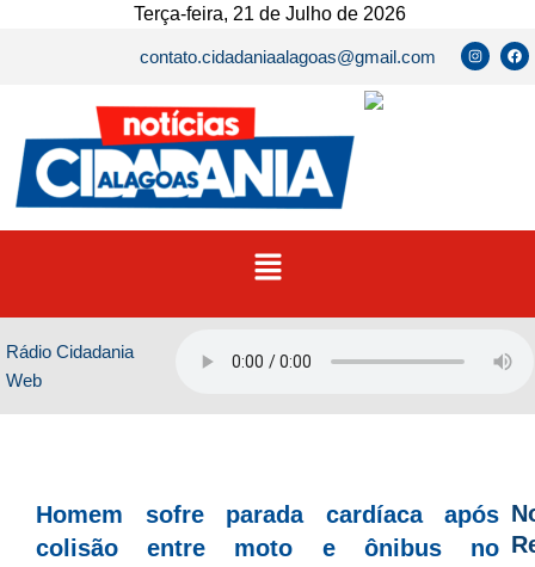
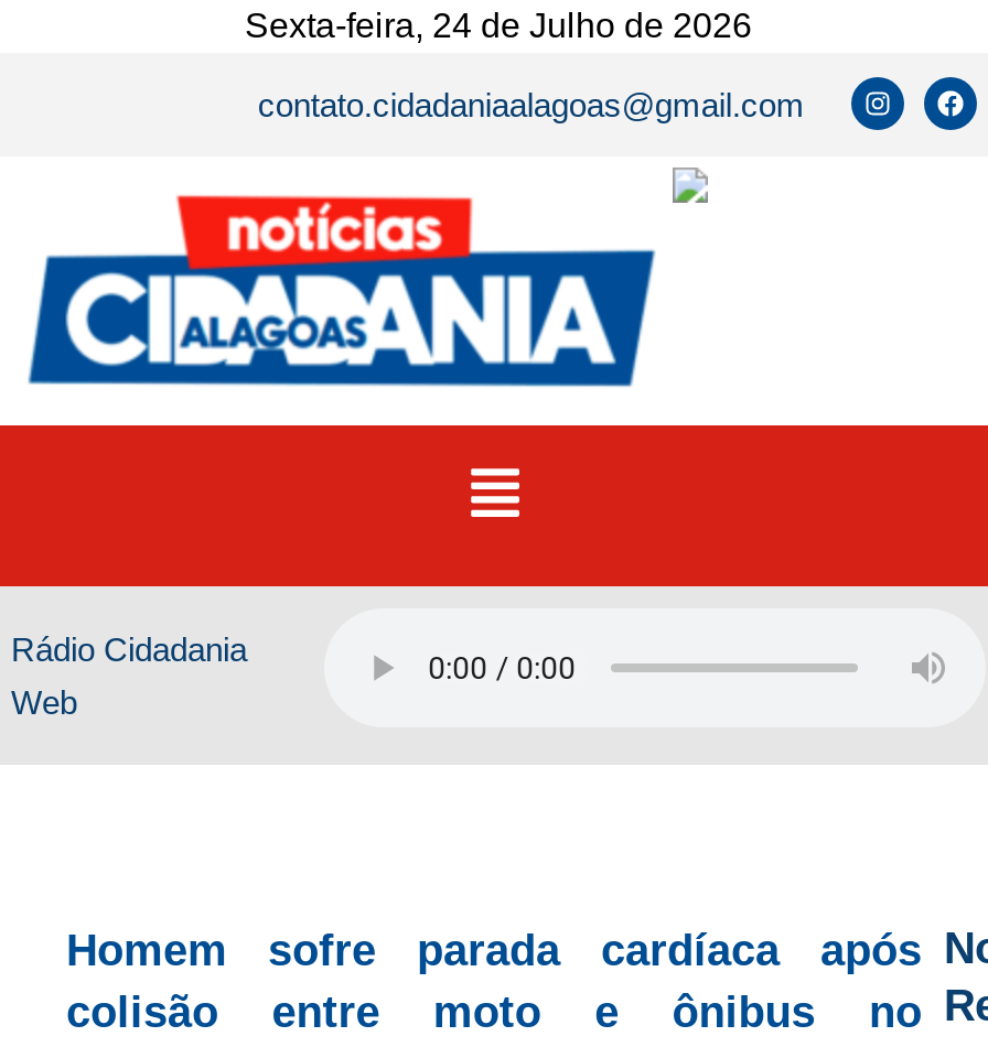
[124,4,411,24] Terça-feira, 21 de Julho de 2026 -> [227,7,761,44] Sexta-feira, 24 de Julho de 2026

